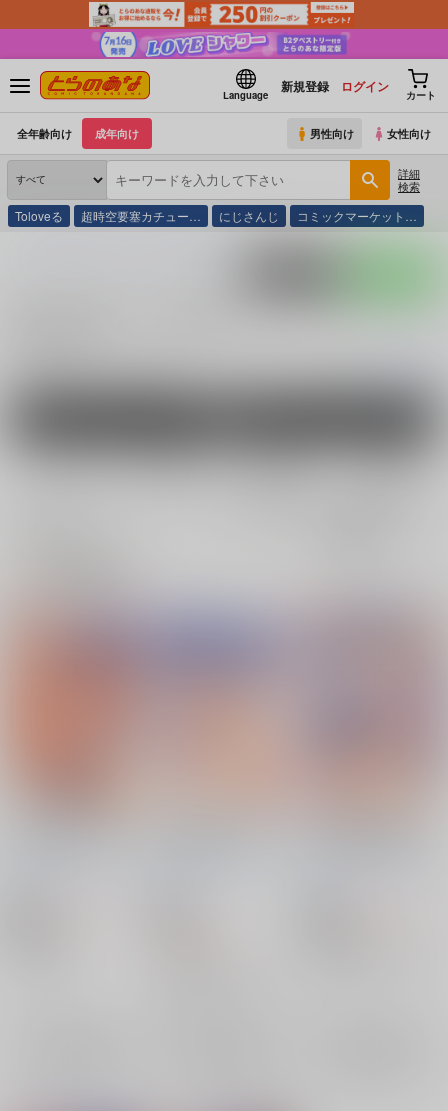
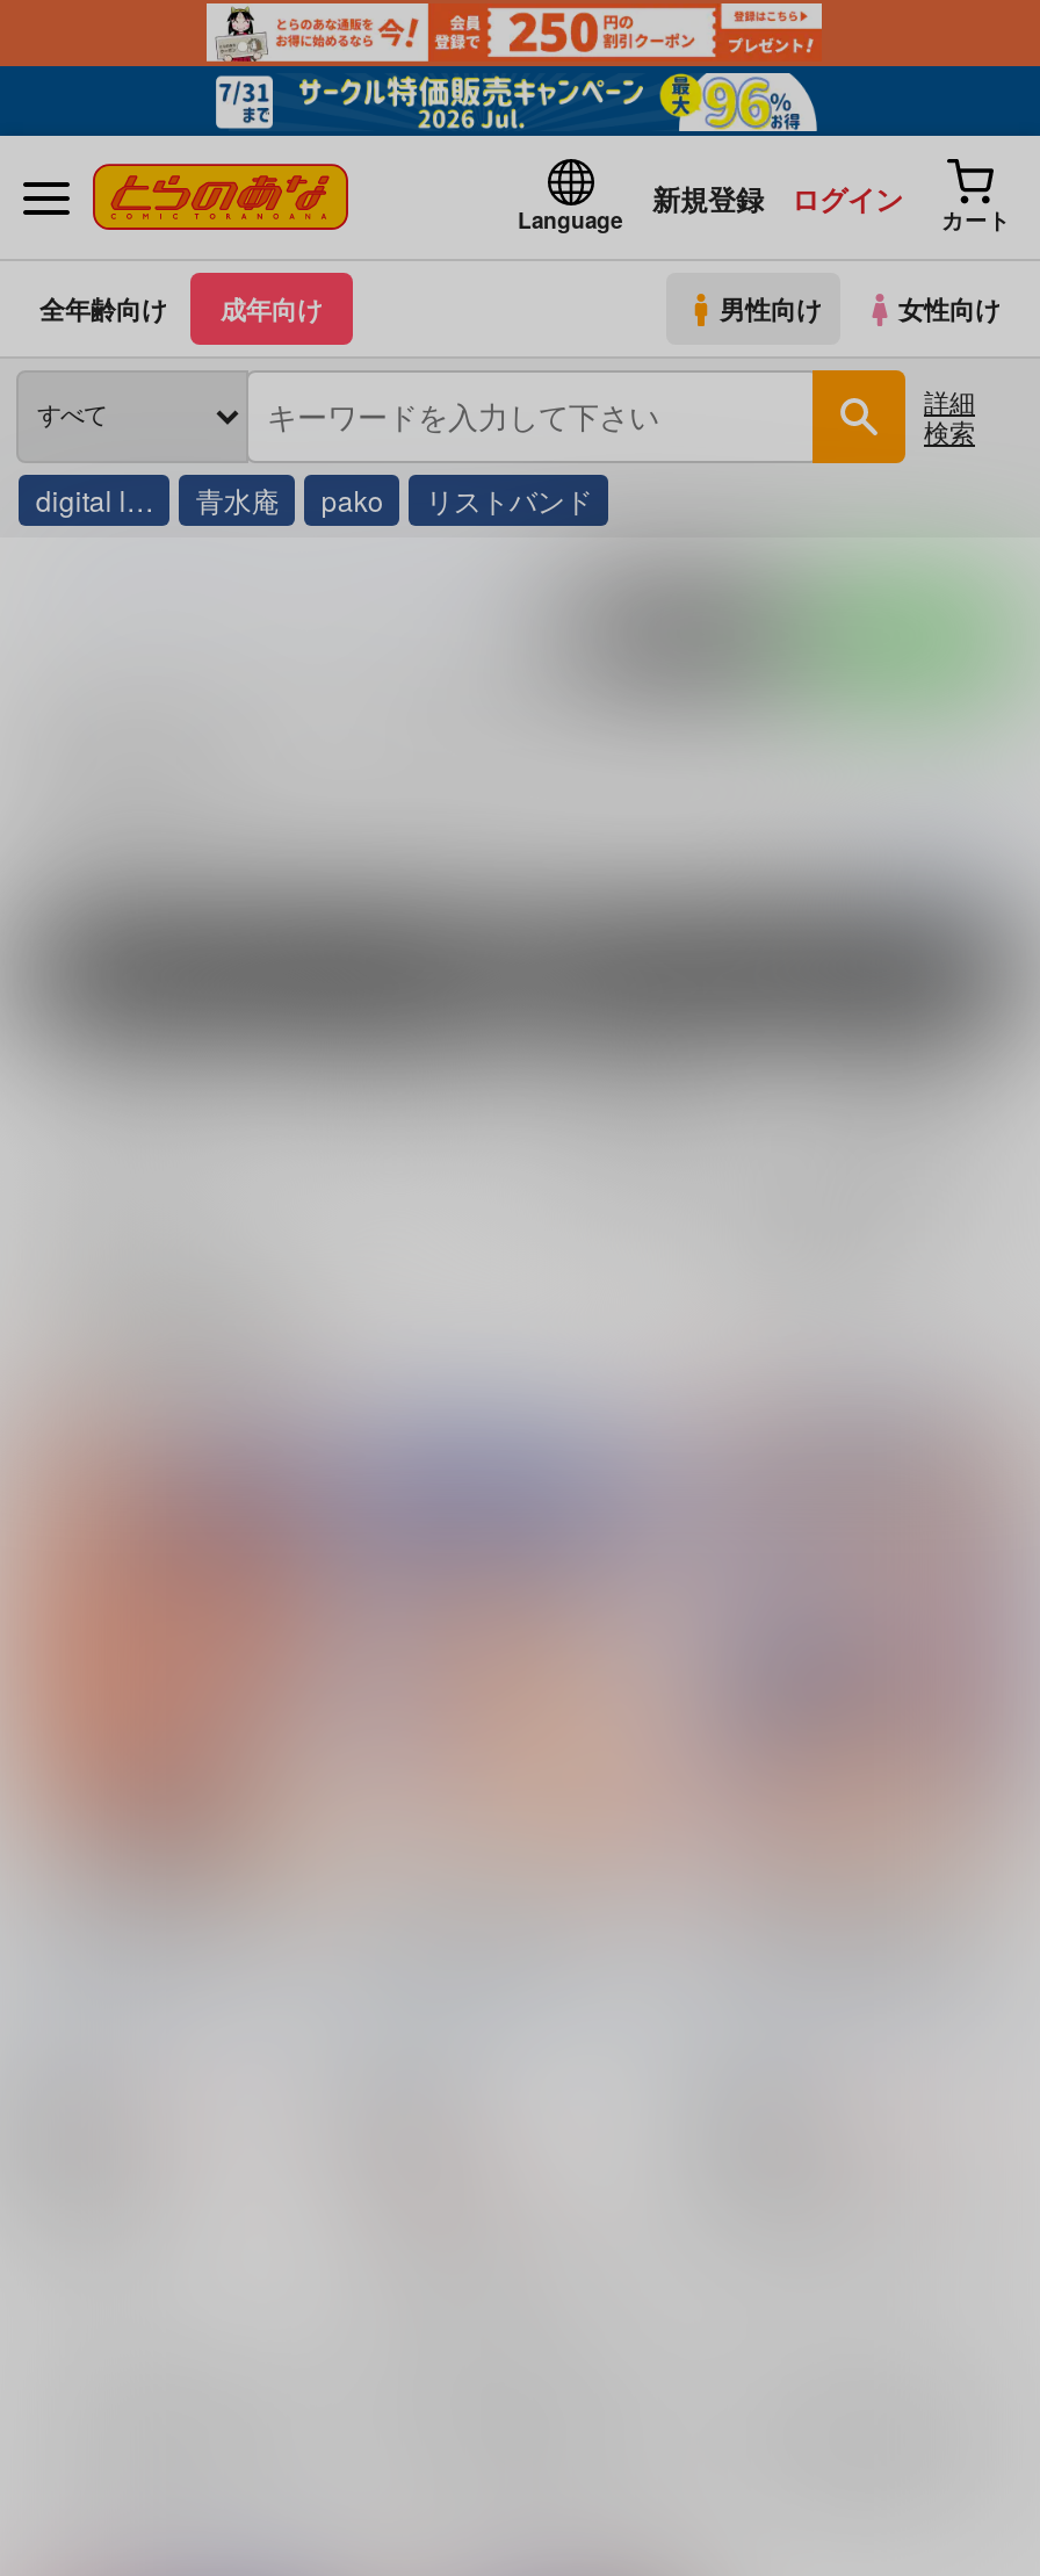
[3,28,445,60] [image] -> [7,64,1033,138] [image]
[15,207,417,224] Toloveる | 超時空要塞カチュー… | にじさんじ | コミックマーケット… -> [36,479,593,519] digital l… | 青水庵 | pako | リストバンド

